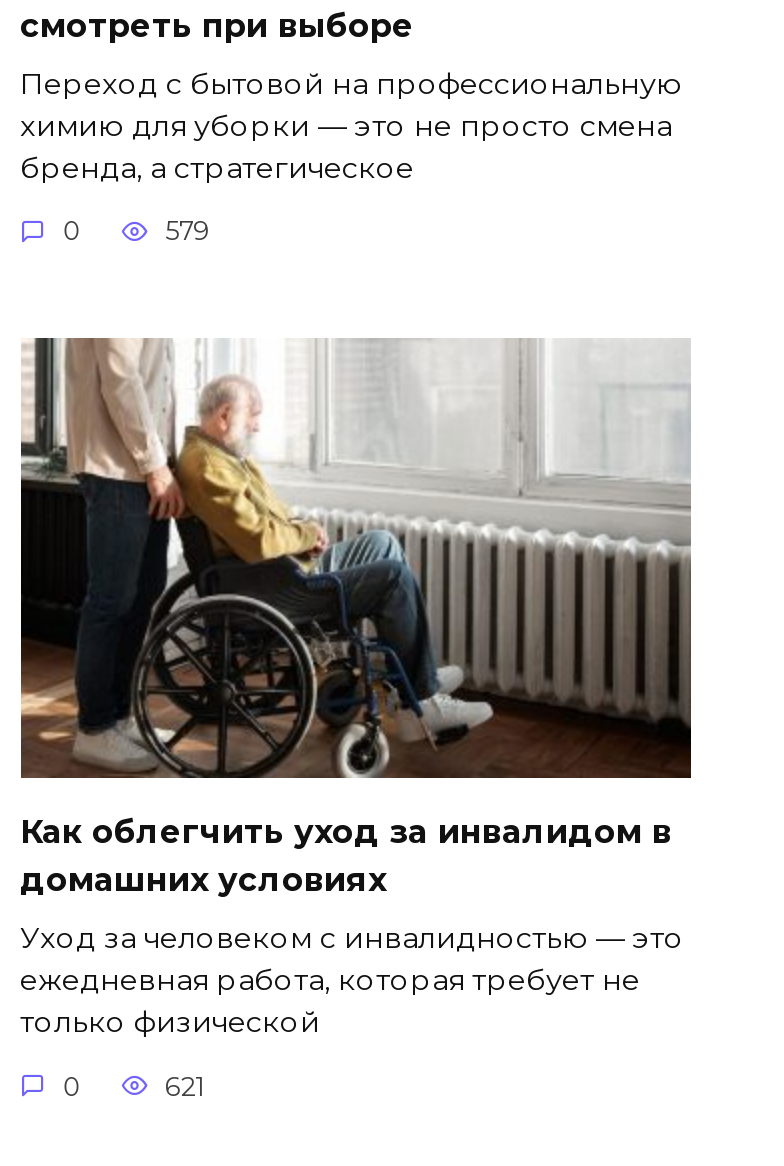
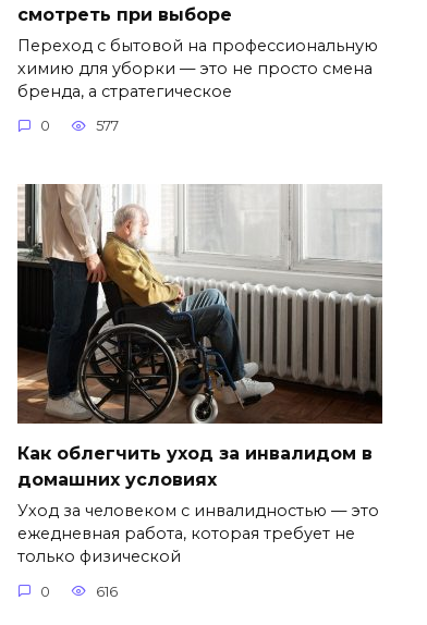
[165,216,209,246] 579 -> [96,118,119,134] 577
[165,1072,203,1102] 621 -> [96,583,118,600] 616

